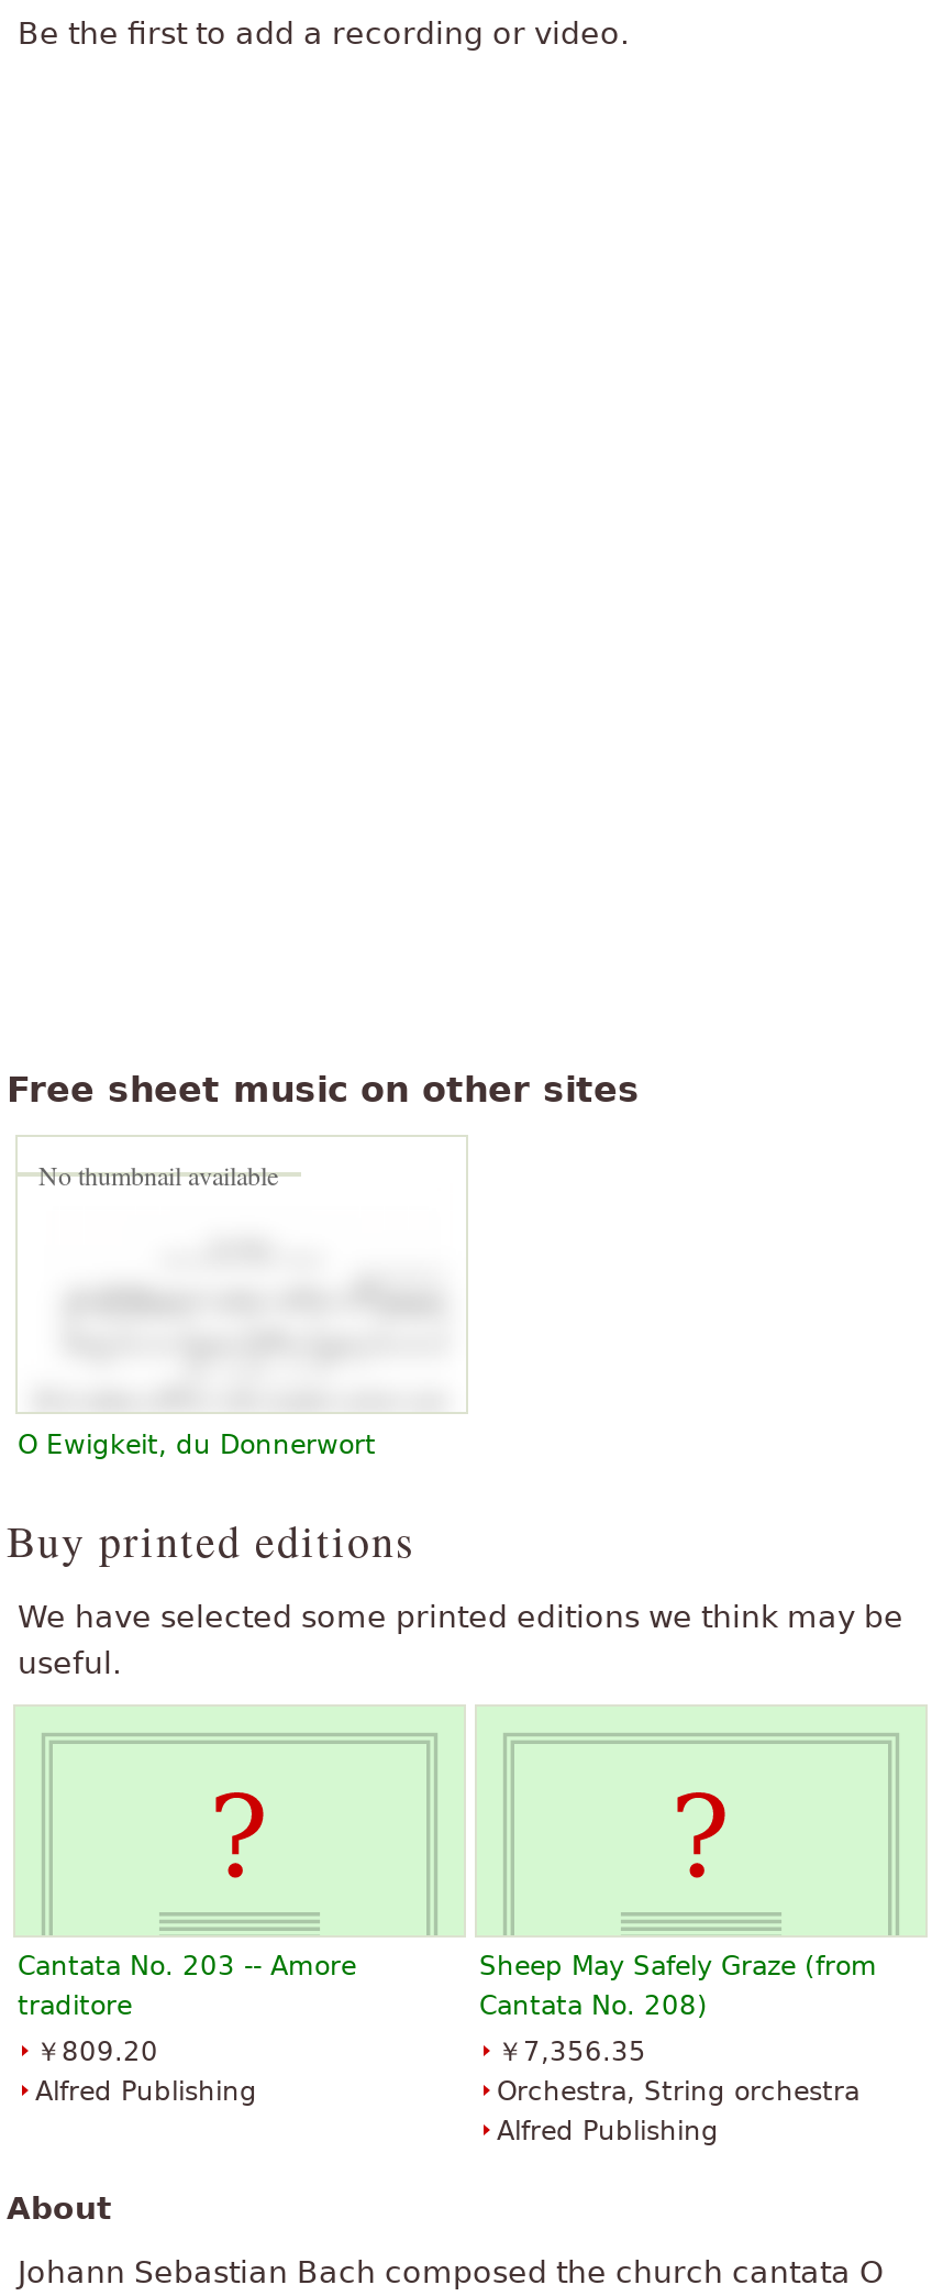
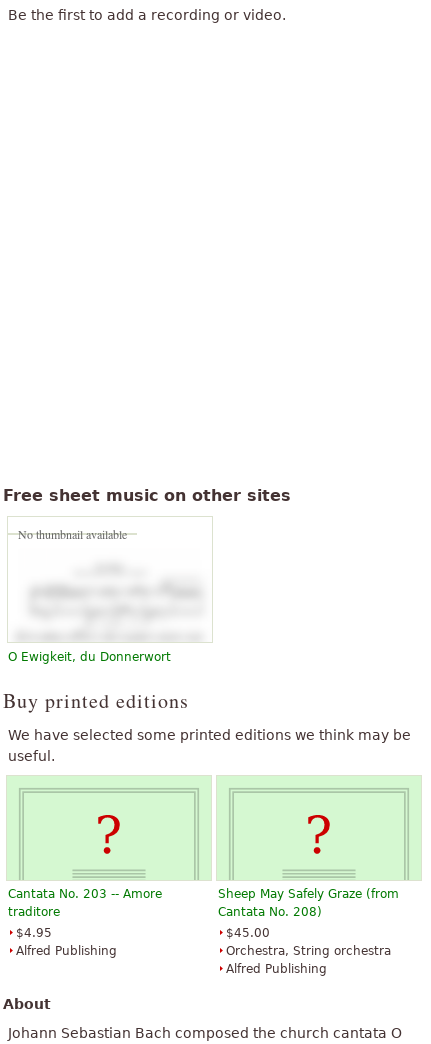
[35,2037,158,2067] ￥809.20 -> [16,926,52,940] $4.95
[497,2037,646,2067] ￥7,356.35 -> [226,926,270,940] $45.00

